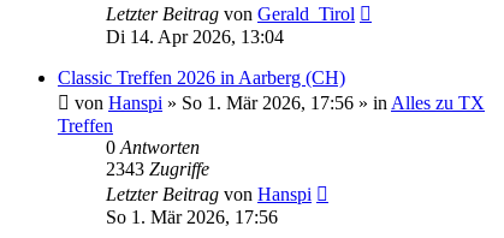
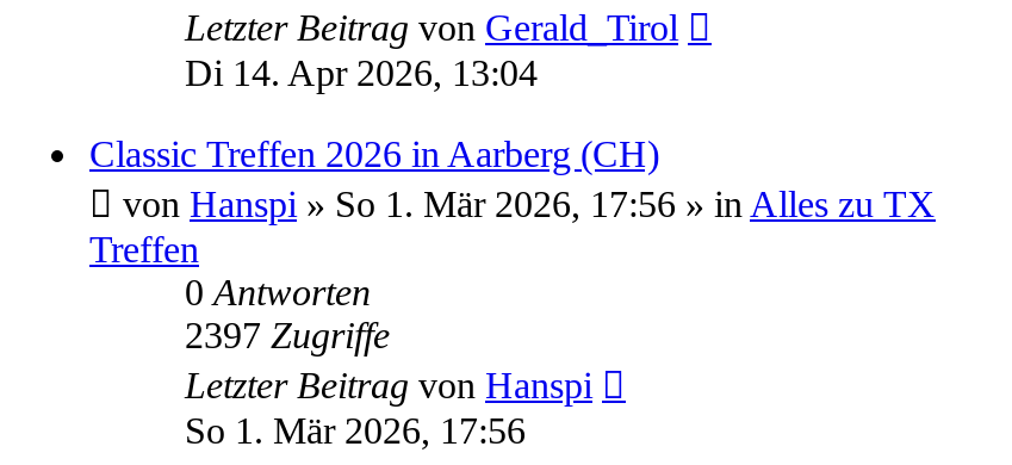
[106,159,209,179] 2343 Zugriffe -> [185,315,390,355] 2397 Zugriffe

